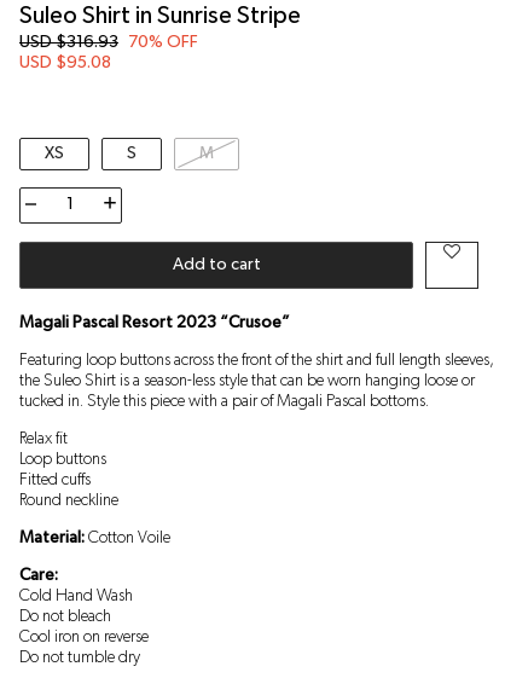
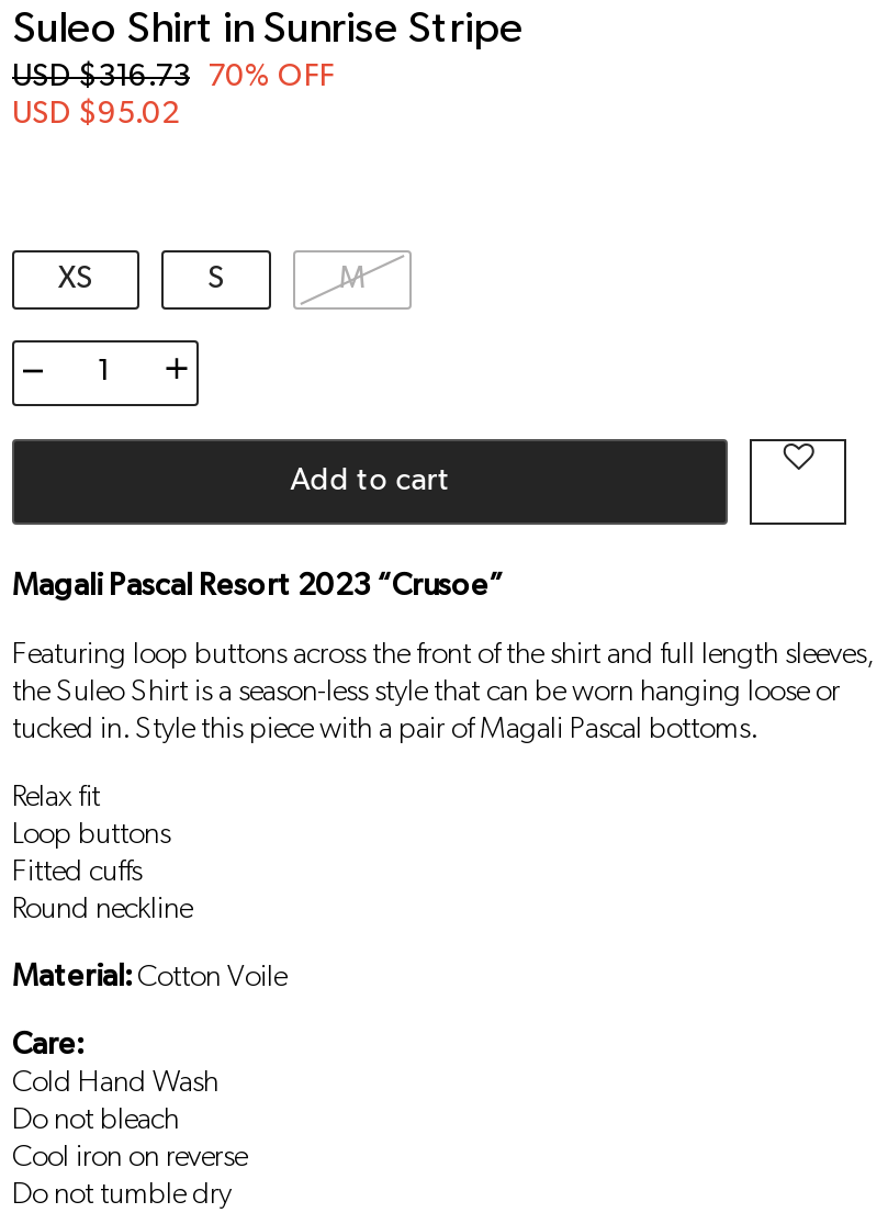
[19,33,198,50] USD $316.93 70% OFF -> [12,61,335,92] USD $316.73 70% OFF
[19,54,111,71] USD $95.08 -> [12,98,179,129] USD $95.02

